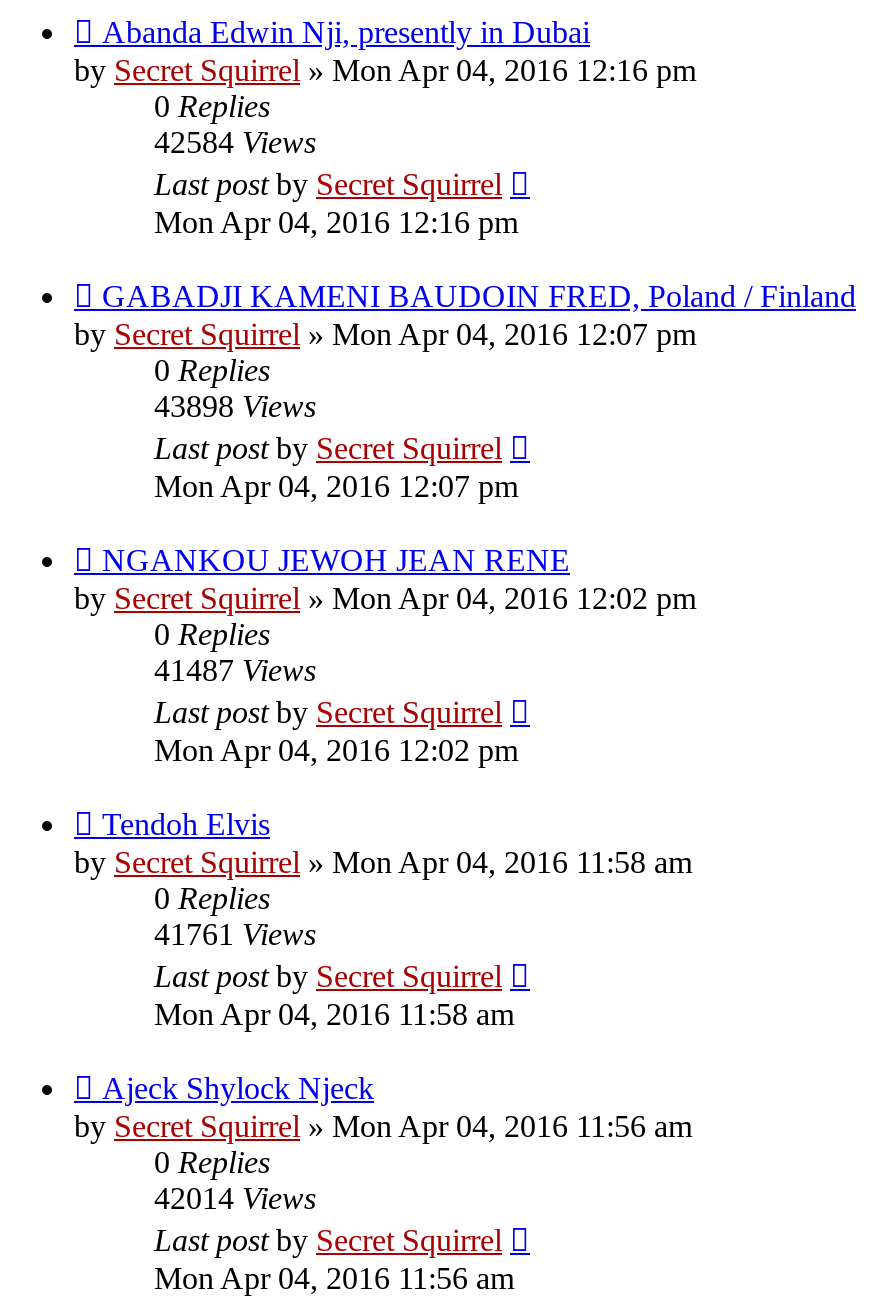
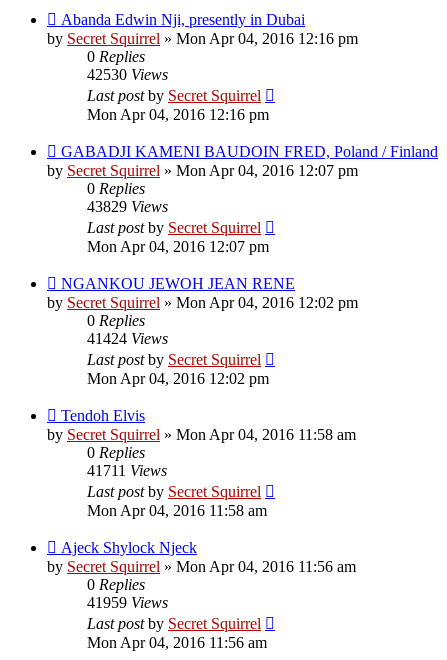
[154,126,316,160] 42584 Views -> [87,66,168,83] 42530 Views
[154,390,316,424] 43898 Views -> [87,198,168,215] 43829 Views
[154,654,316,688] 41487 Views -> [87,330,168,347] 41424 Views
[154,918,316,952] 41761 Views -> [87,462,167,479] 41711 Views
[154,1182,316,1216] 42014 Views -> [87,594,168,611] 41959 Views

